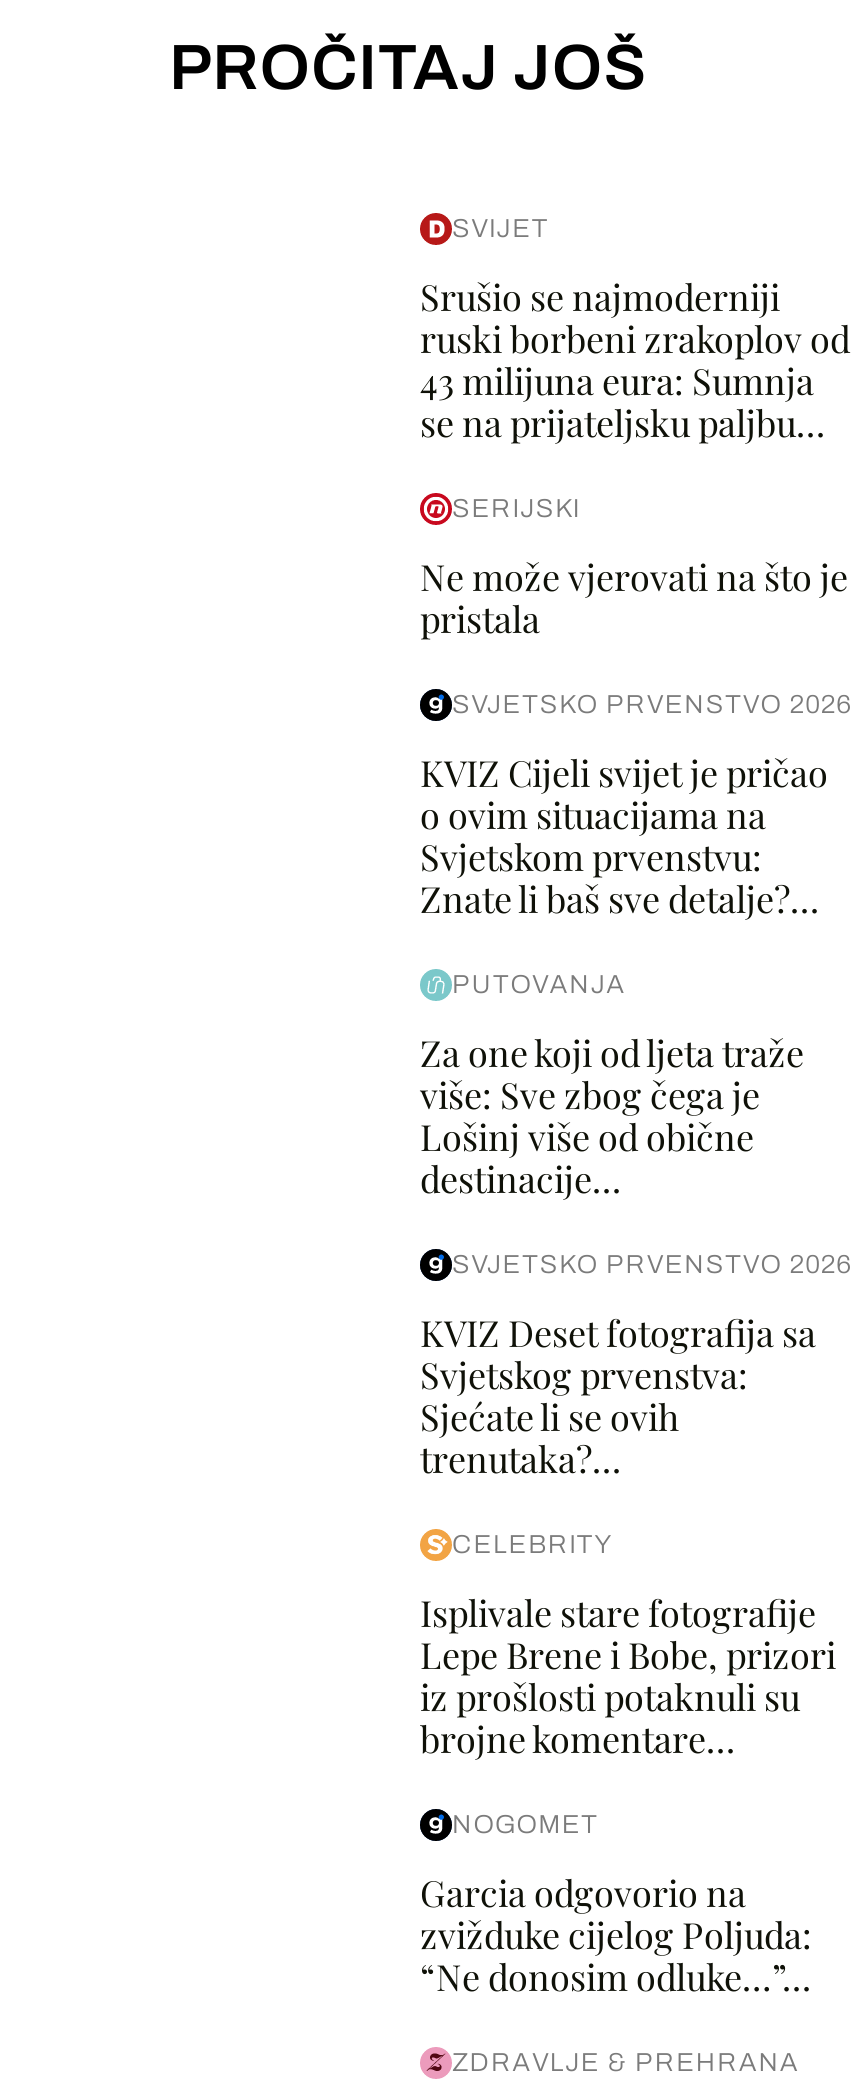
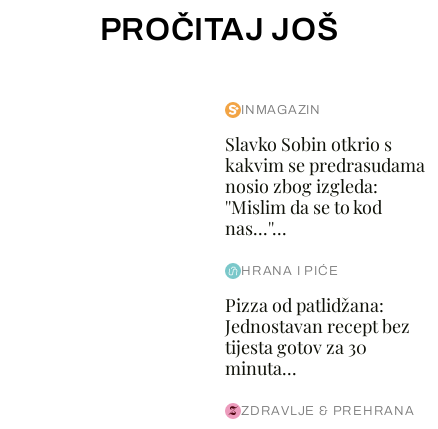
[420,215,852,2001] SVIJET | Srušio se najmoderniji | ruski borbeni zrakoplov od | 43 milijuna eura: Sumnja | se na prijateljsku paljbu... | SERIJSKI | Ne može vjerovati na što je | pristala | SVJETSKO PRVENSTVO 2026 | KVIZ Cijeli svijet je pričao | o ovim situacijama na | Svjetskom prvenstvu: | Znate li baš sve detalje?... | PUTOVANJA | Za one koji od ljeta traže | više: Sve zbog čega je | Lošinj više od obične | destinacije... | SVJETSKO PRVENSTVO 2026 | KVIZ Deset fotografija sa | Svjetskog prvenstva: | Sjećate li se ovih | trenutaka?... | CELEBRITY | Isplivale stare fotografije | Lepe Brene i Bobe, prizori | iz prošlosti potaknuli su | brojne komentare... | NOGOMET | Garcia odgovorio na | zvižduke cijelog Poljuda: | “Ne donosim odluke…”... -> [225,103,425,380] INMAGAZIN | Slavko Sobin otkrio s | kakvim se predrasudama | nosio zbog izgleda: | ''Mislim da se to kod | nas...''... | HRANA I PIĆE | Pizza od patlidžana: | Jednostavan recept bez | tijesta gotov za 30 | minuta...

